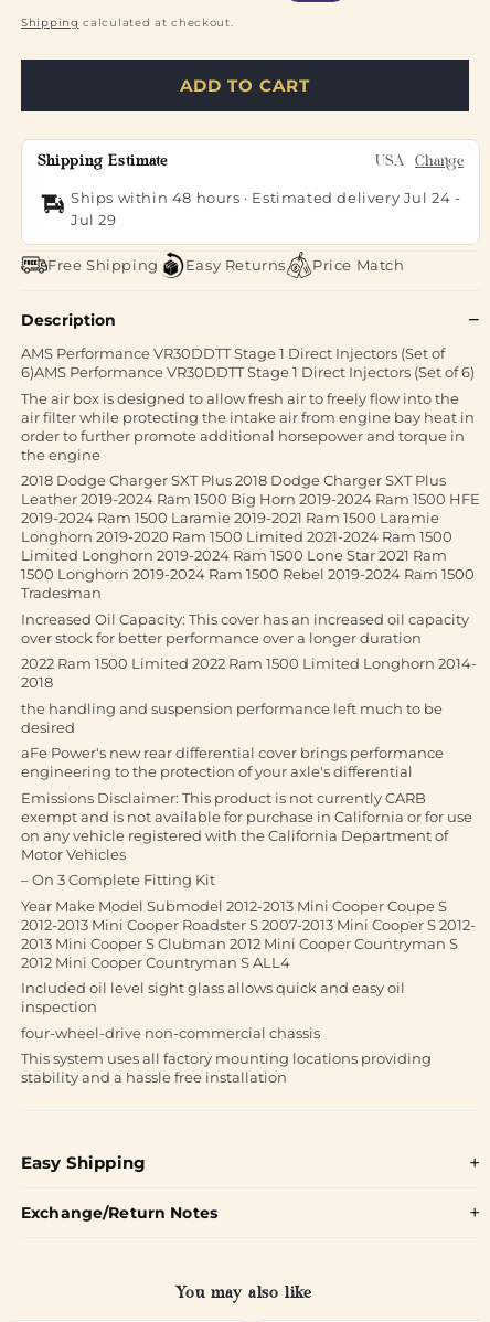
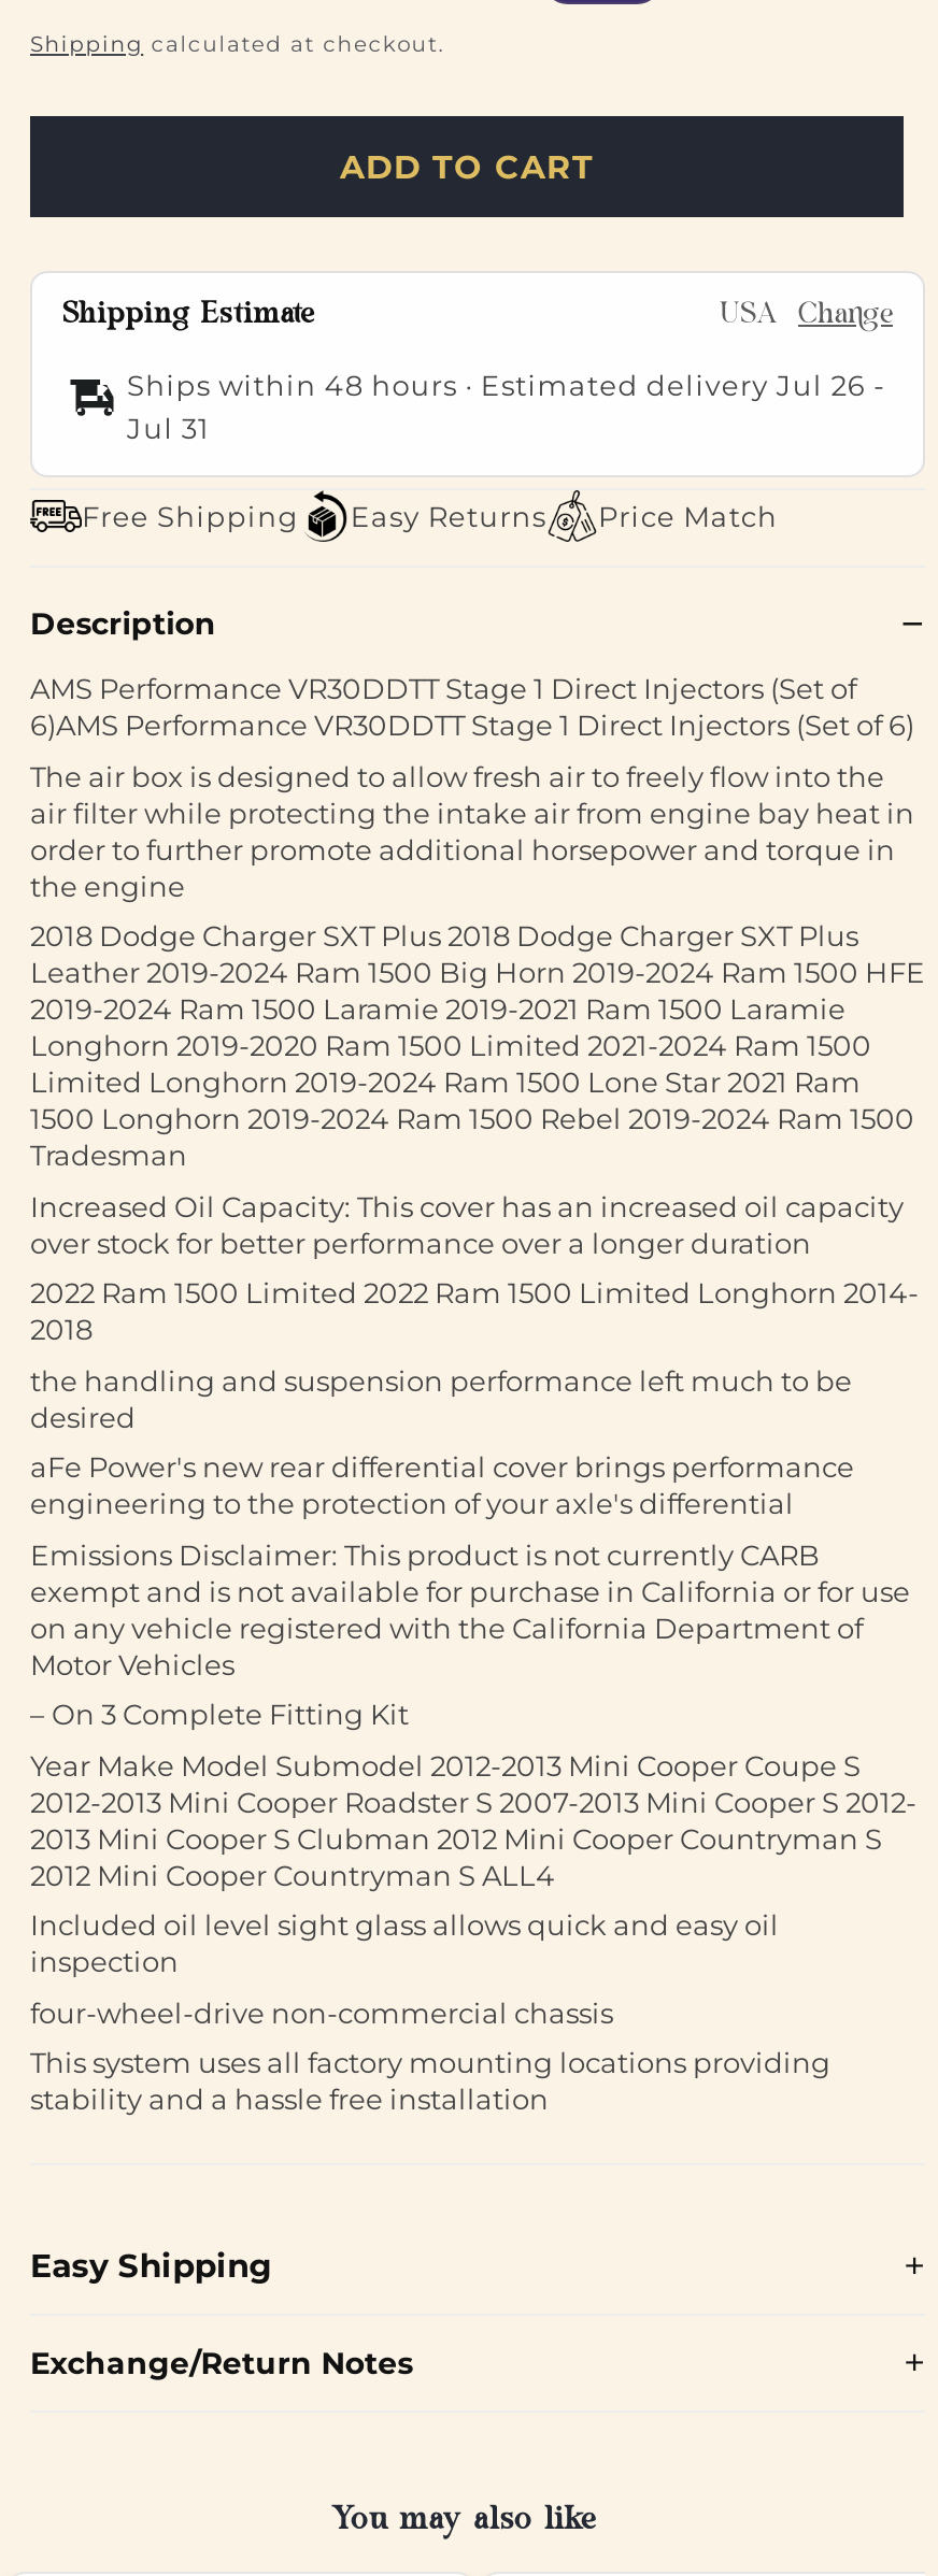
[71,189,461,206] Ships within 48 hours · Estimated delivery Jul 24 - -> [127,368,886,402] Ships within 48 hours · Estimated delivery Jul 26 -
[71,211,117,228] Jul 29 -> [127,411,210,445] Jul 31

